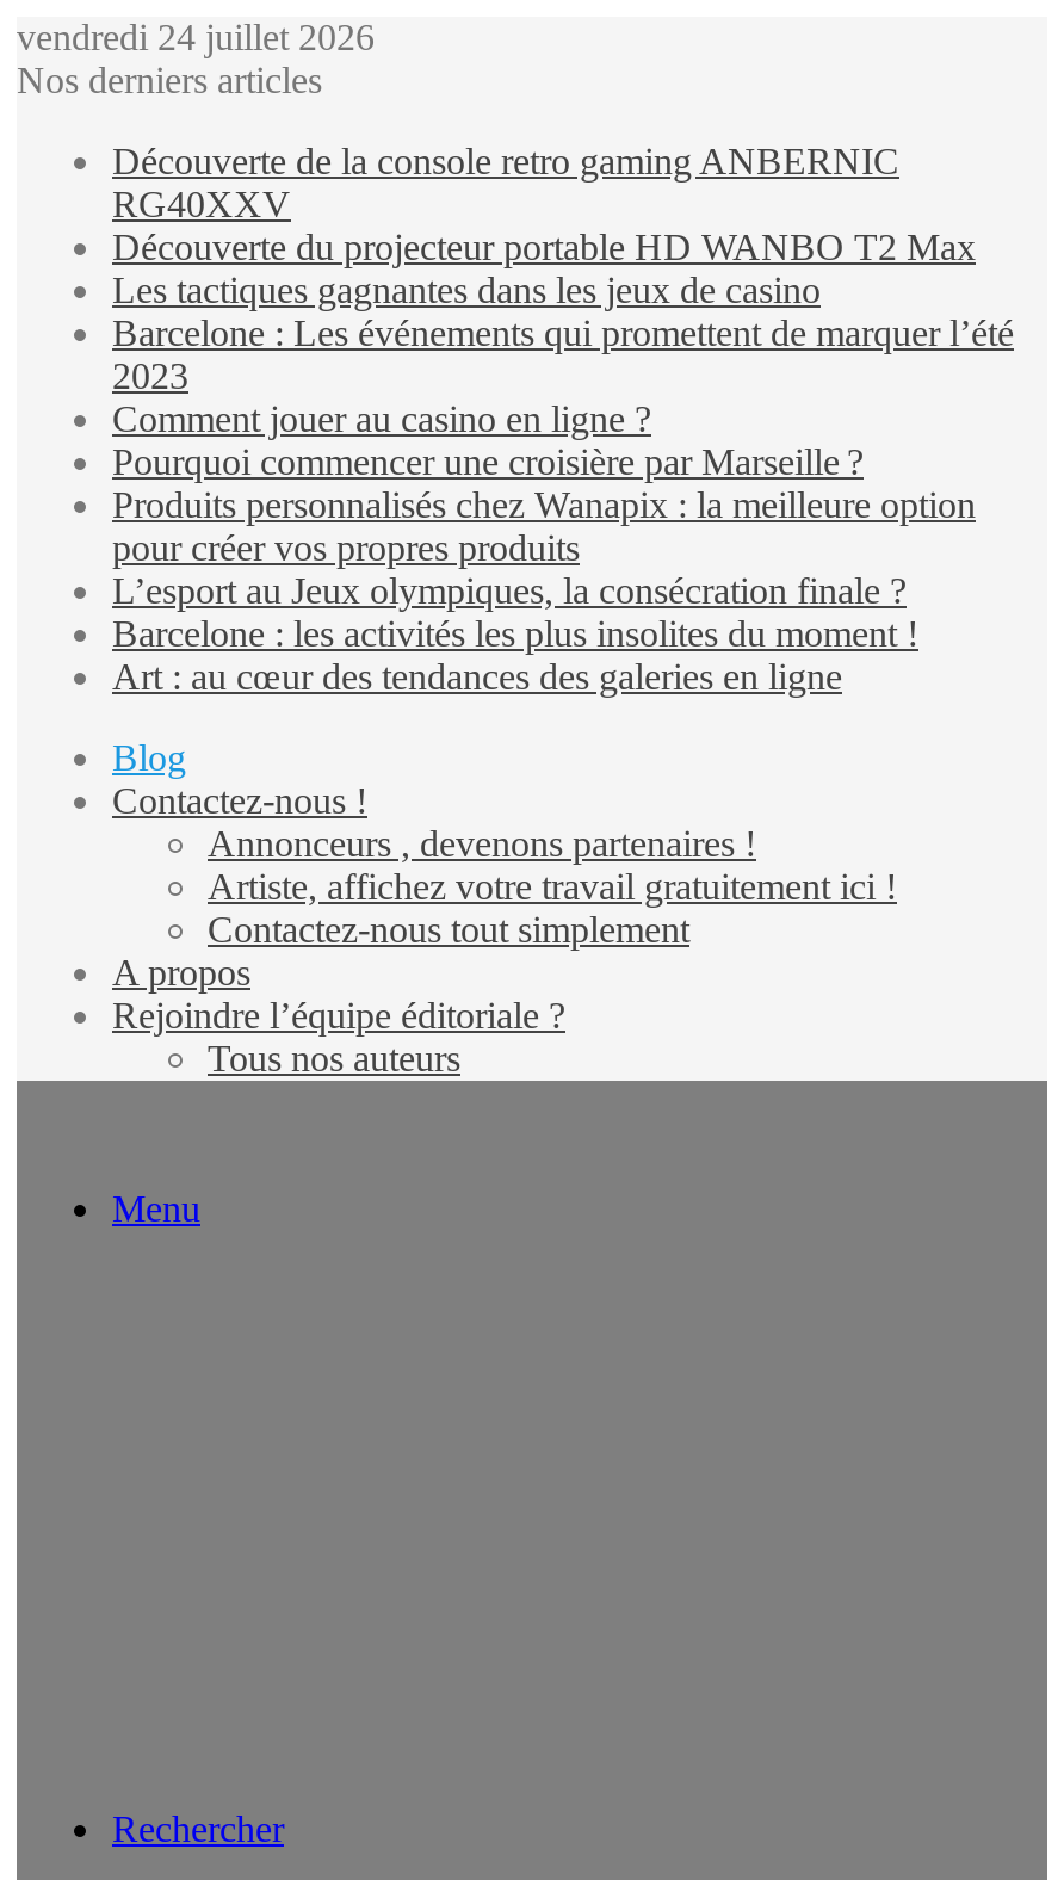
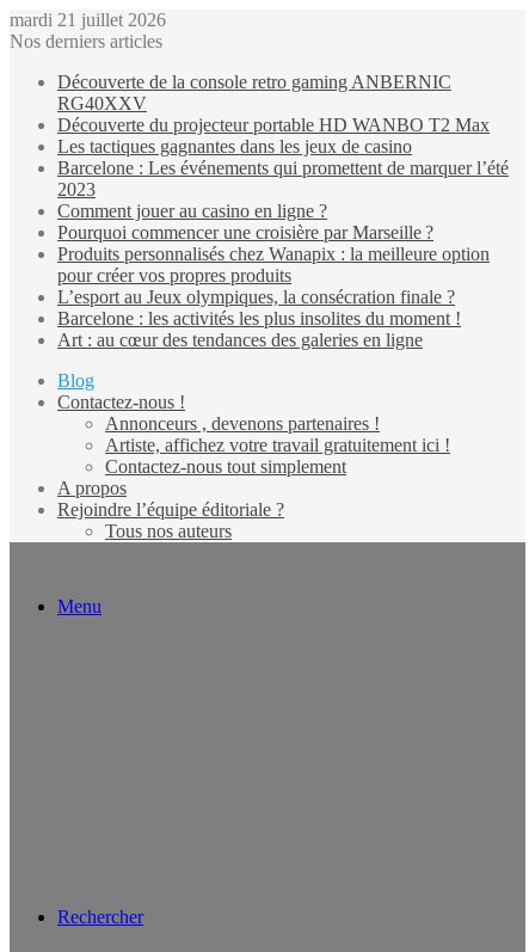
[17,17,375,57] vendredi 24 juillet 2026 -> [10,10,166,30] mardi 21 juillet 2026

